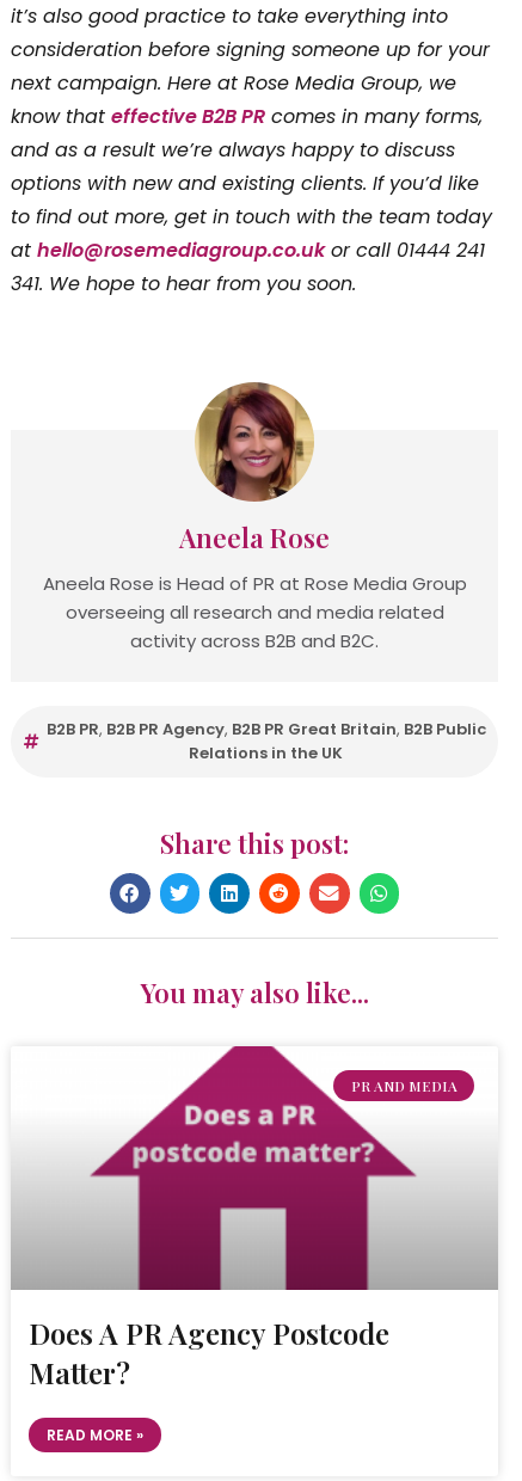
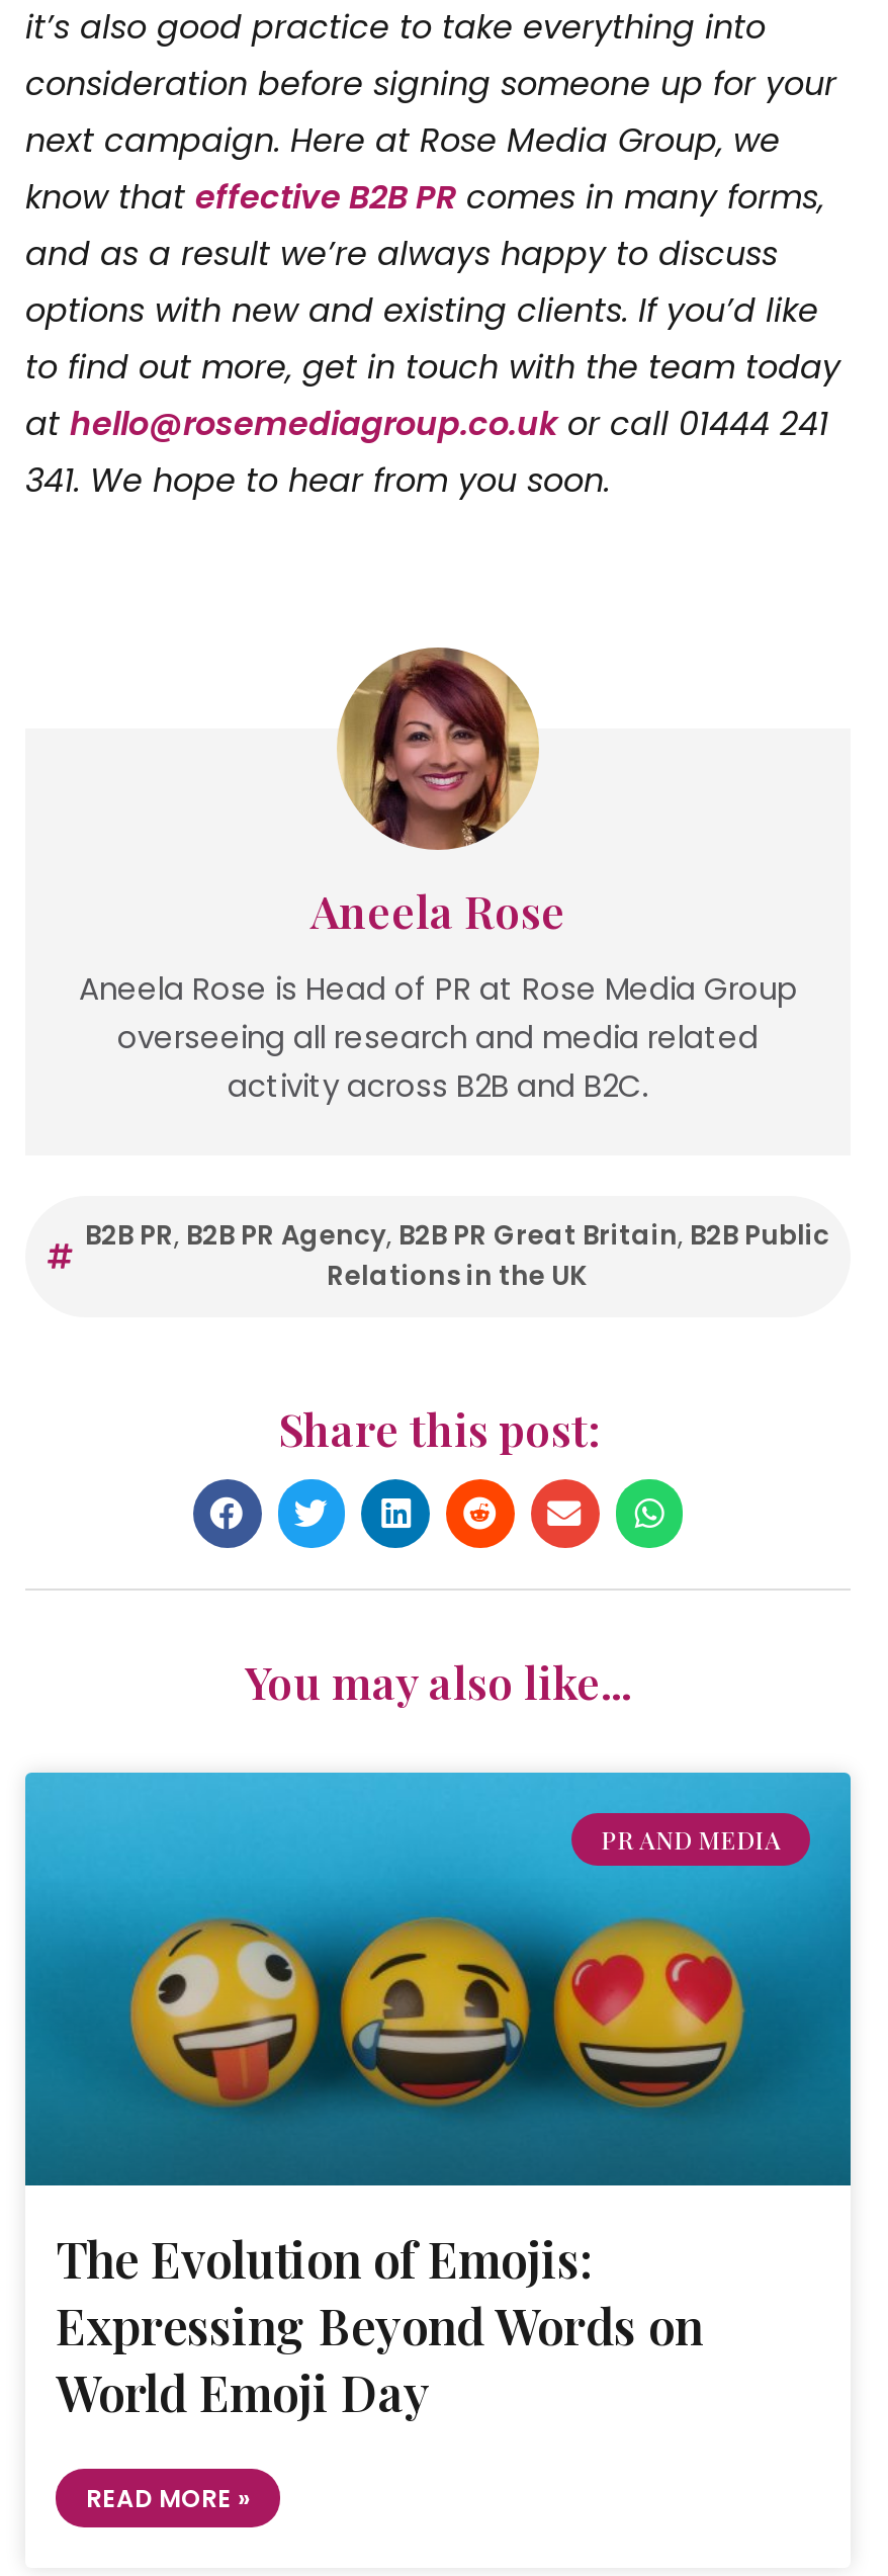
[11,1045,498,1391] [image] | Does A PR Agency Postcode | Matter? -> [23,1771,853,2424] [image] | The Evolution of Emojis: | Expressing Beyond Words on | World Emoji Day

